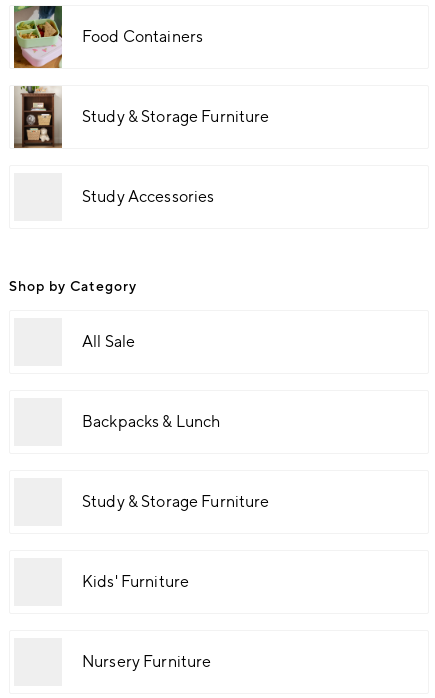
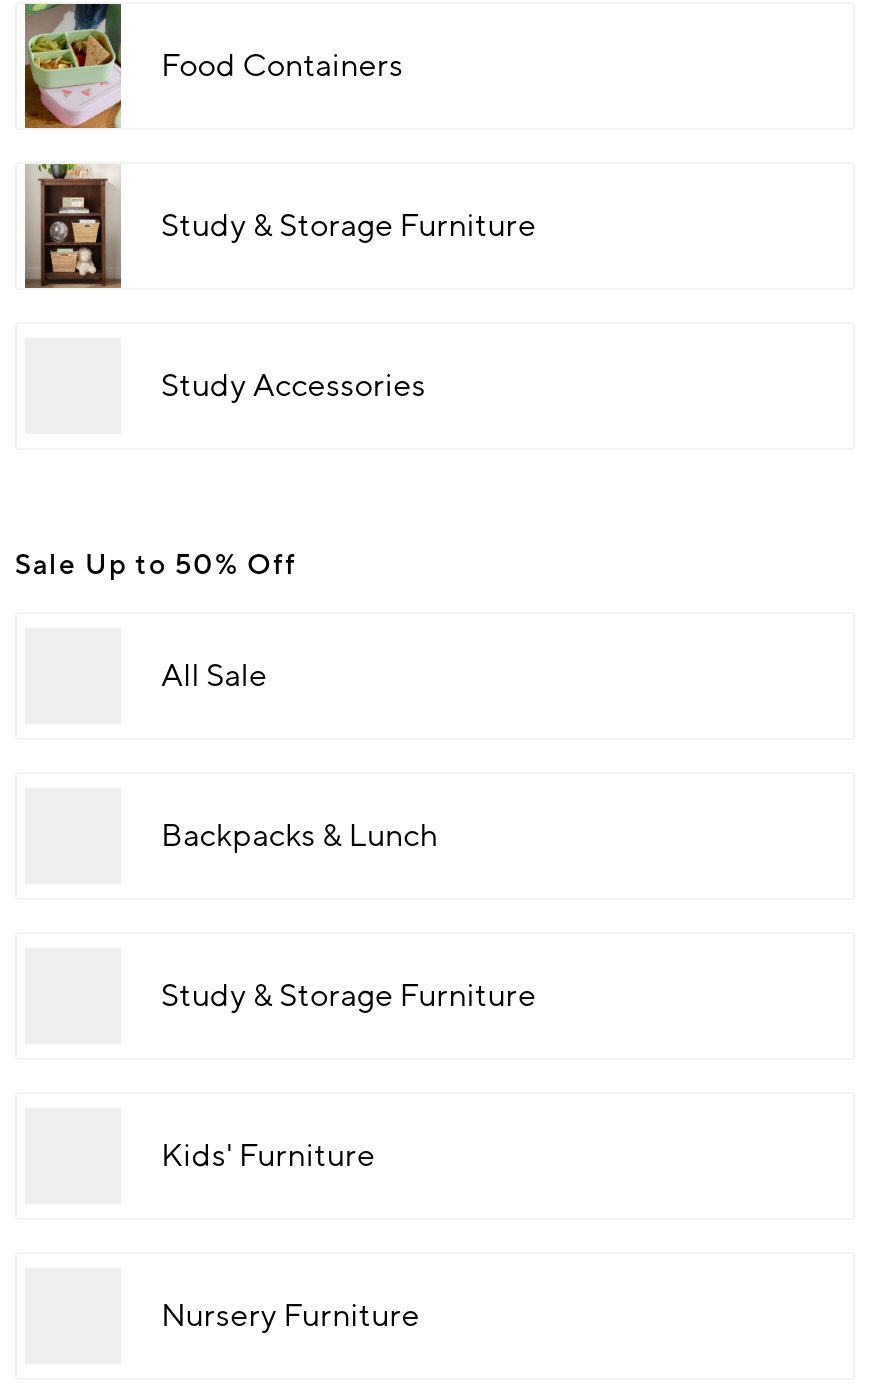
[9,278,137,296] Shop by Category -> [15,548,297,584] Sale Up to 50% Off

